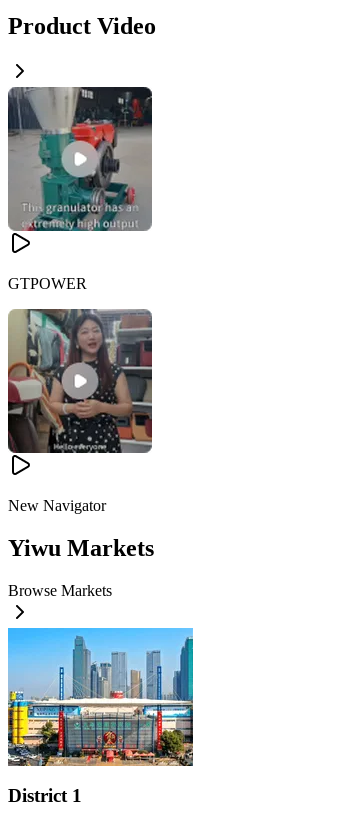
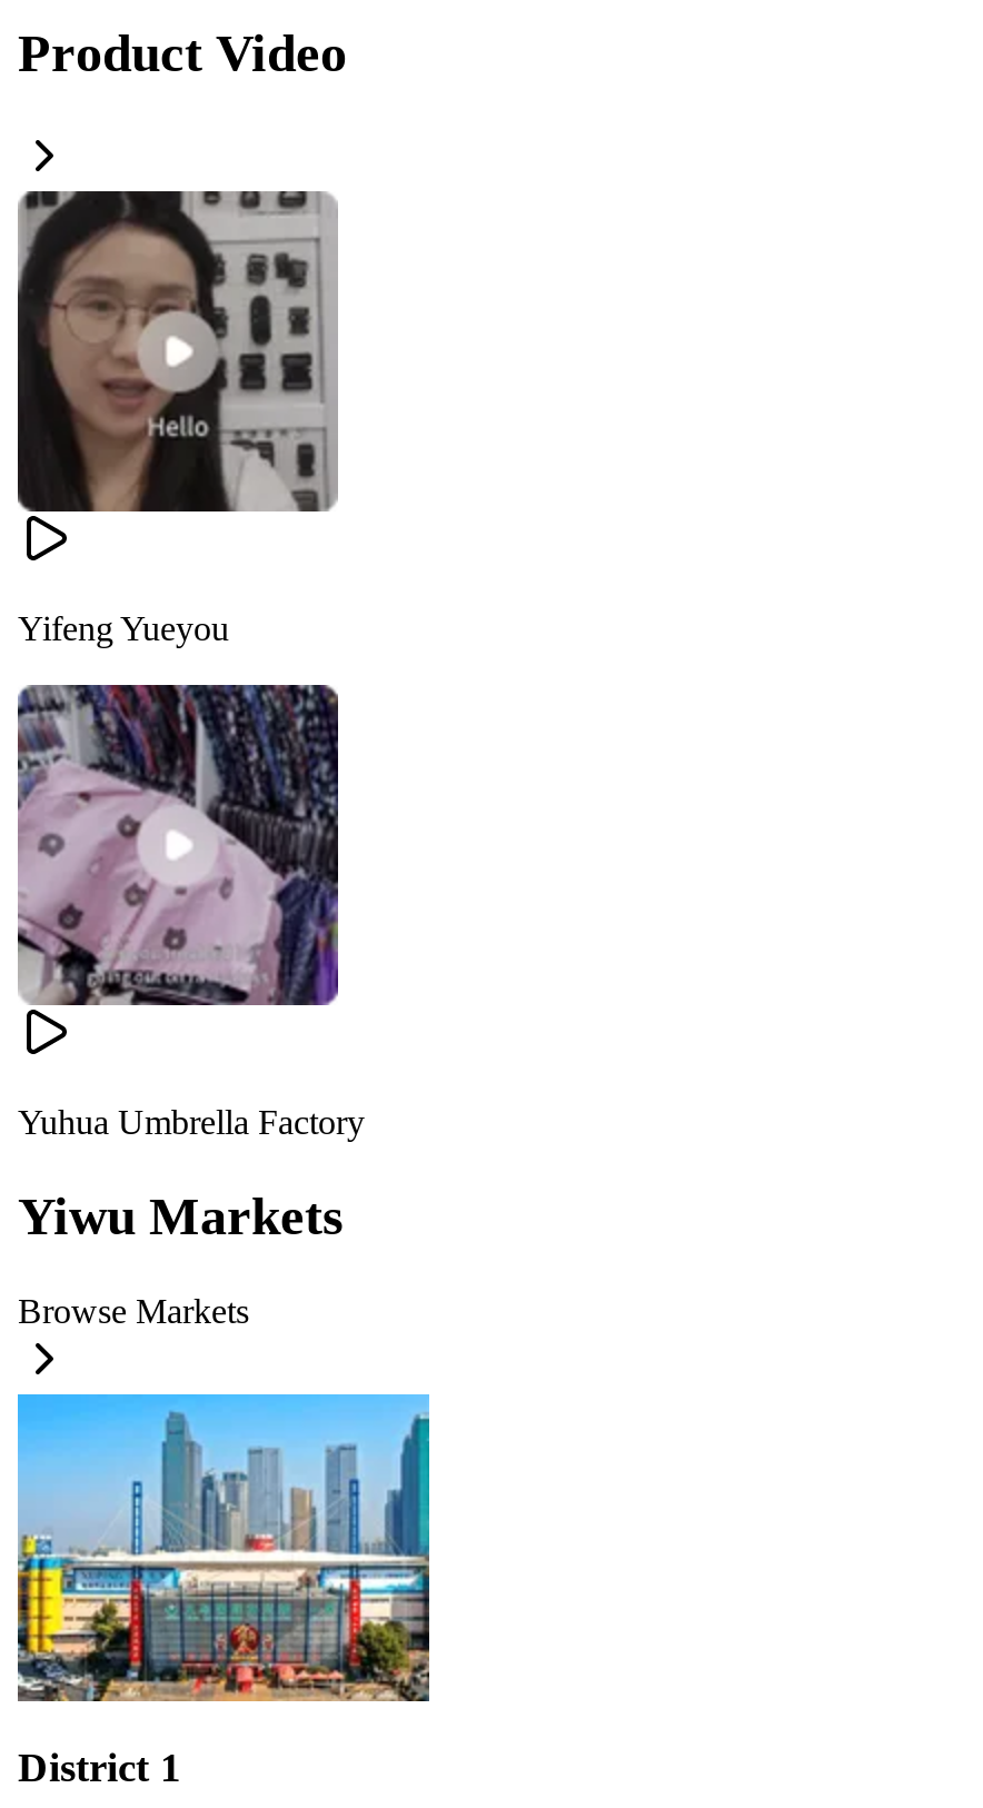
[8,86,152,232] [image] -> [18,188,336,515] [image]
[8,275,87,292] GTPOWER -> [18,609,229,647] Yifeng Yueyou
[7,308,153,454] [image] -> [16,684,340,1009] [image]
[8,497,106,514] New Navigator -> [18,1103,365,1141] Yuhua Umbrella Factory

